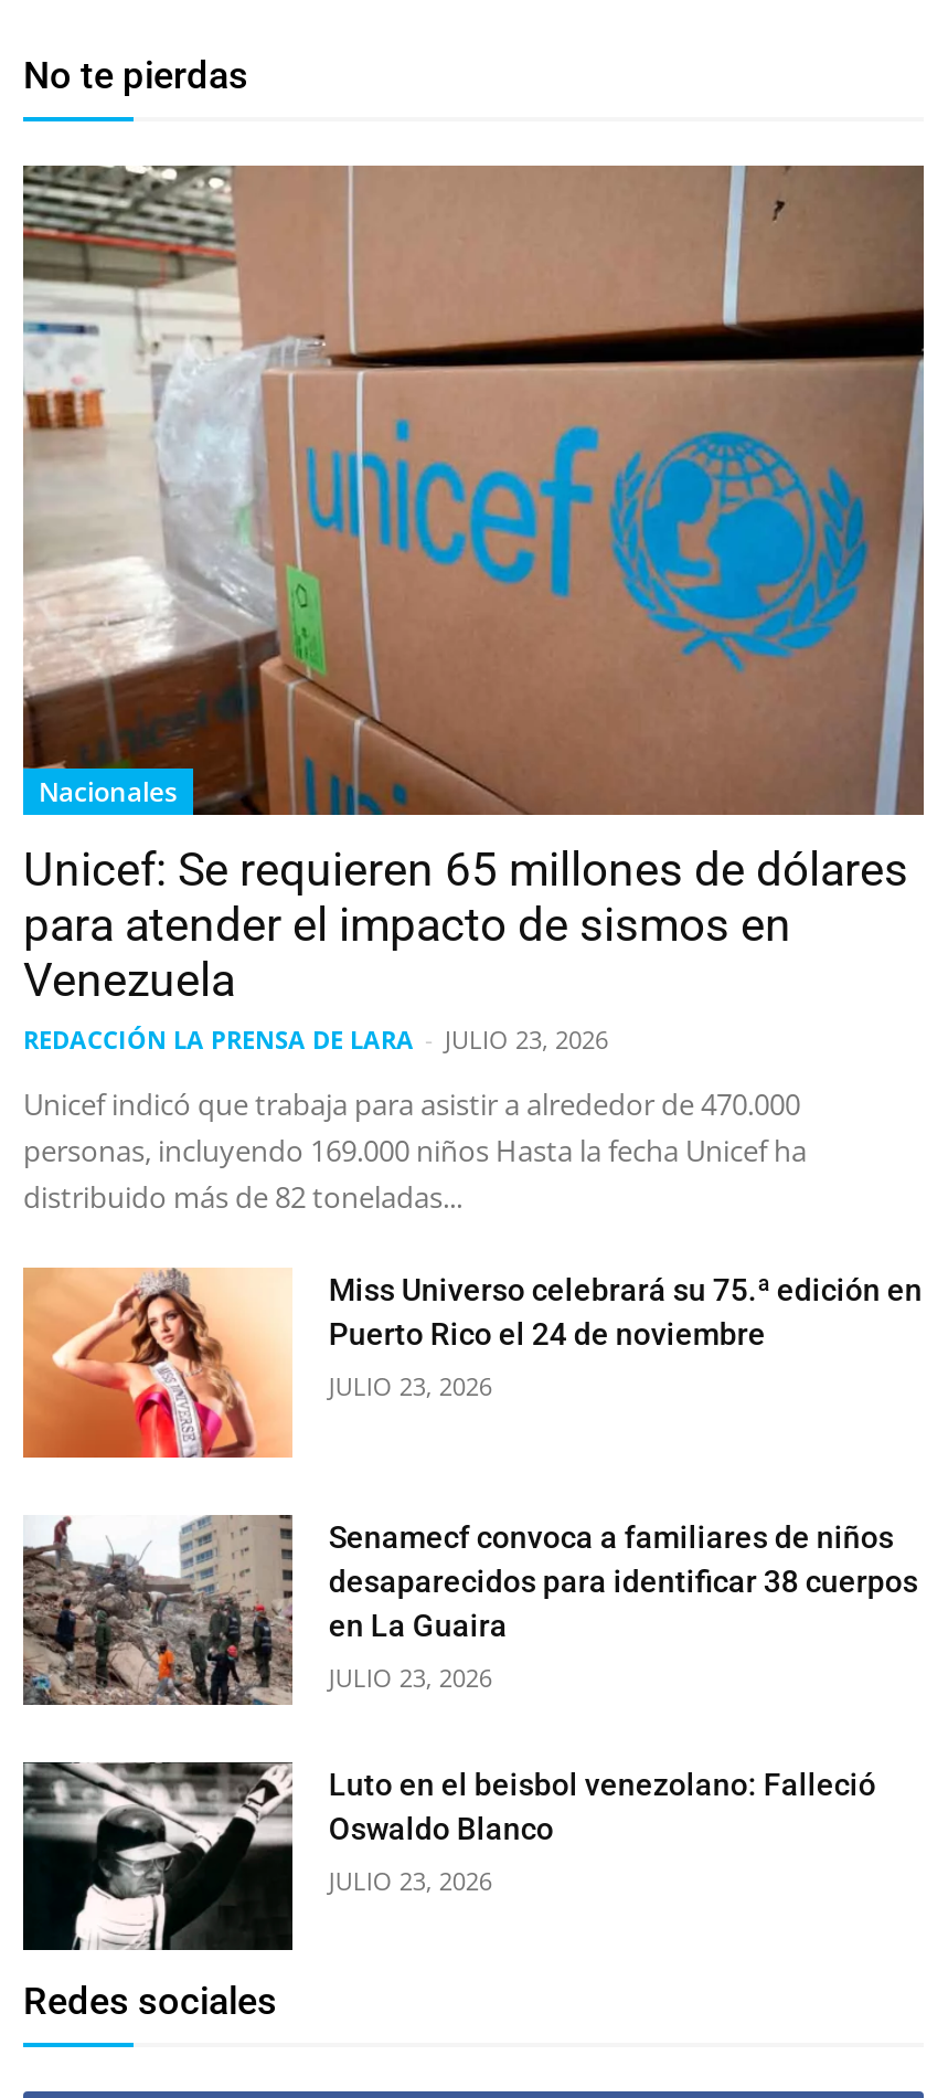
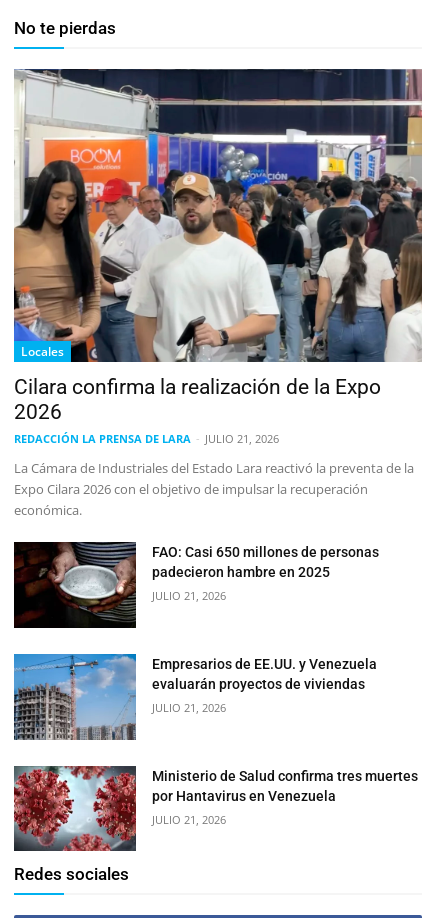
[21,163,926,817] [image] | Nacionales -> [14,68,422,360] [image] | Locales
[23,845,908,1057] Unicef: Se requieren 65 millones de dólares | para atender el impacto de sismos en | Venezuela | REDACCIÓN LA PRENSA DE LARA - JULIO 23, 2026 -> [14,375,381,446] Cilara confirma la realización de la Expo | 2026 | REDACCIÓN LA PRENSA DE LARA - JULIO 21, 2026
[23,1085,807,1218] Unicef indicó que trabaja para asistir a alrededor de 470.000 | personas, incluyendo 169.000 niños Hasta la fecha Unicef ha | distribuido más de 82 toneladas... -> [14,459,414,519] La Cámara de Industriales del Estado Lara reactivó la preventa de la | Expo Cilara 2026 con el objetivo de impulsar la recuperación | económica.
[21,1268,922,1460] [image] | Miss Universo celebrará su 75.ª edición en | Puerto Rico el 24 de noviembre -> [13,544,379,629] [image] | FAO: Casi 650 millones de personas | padecieron hambre en 2025
[329,1370,492,1403] JULIO 23, 2026 -> [152,588,226,603] JULIO 21, 2026
[21,1513,918,1705] [image] | Senamecf convoca a familiares de niños | desaparecidos para identificar 38 cuerpos | en La Guaira -> [13,653,377,740] [image] | Empresarios de EE.UU. y Venezuela | evaluarán proyectos de viviendas
[329,1661,492,1694] JULIO 23, 2026 -> [152,700,226,715] JULIO 21, 2026
[23,1760,876,1952] [image] | Luto en el beisbol venezolano: Falleció | Oswaldo Blanco -> [13,765,418,852] [image] | Ministerio de Salud confirma tres muertes | por Hantavirus en Venezuela
[329,1863,492,1896] JULIO 23, 2026 -> [152,812,226,827] JULIO 21, 2026

